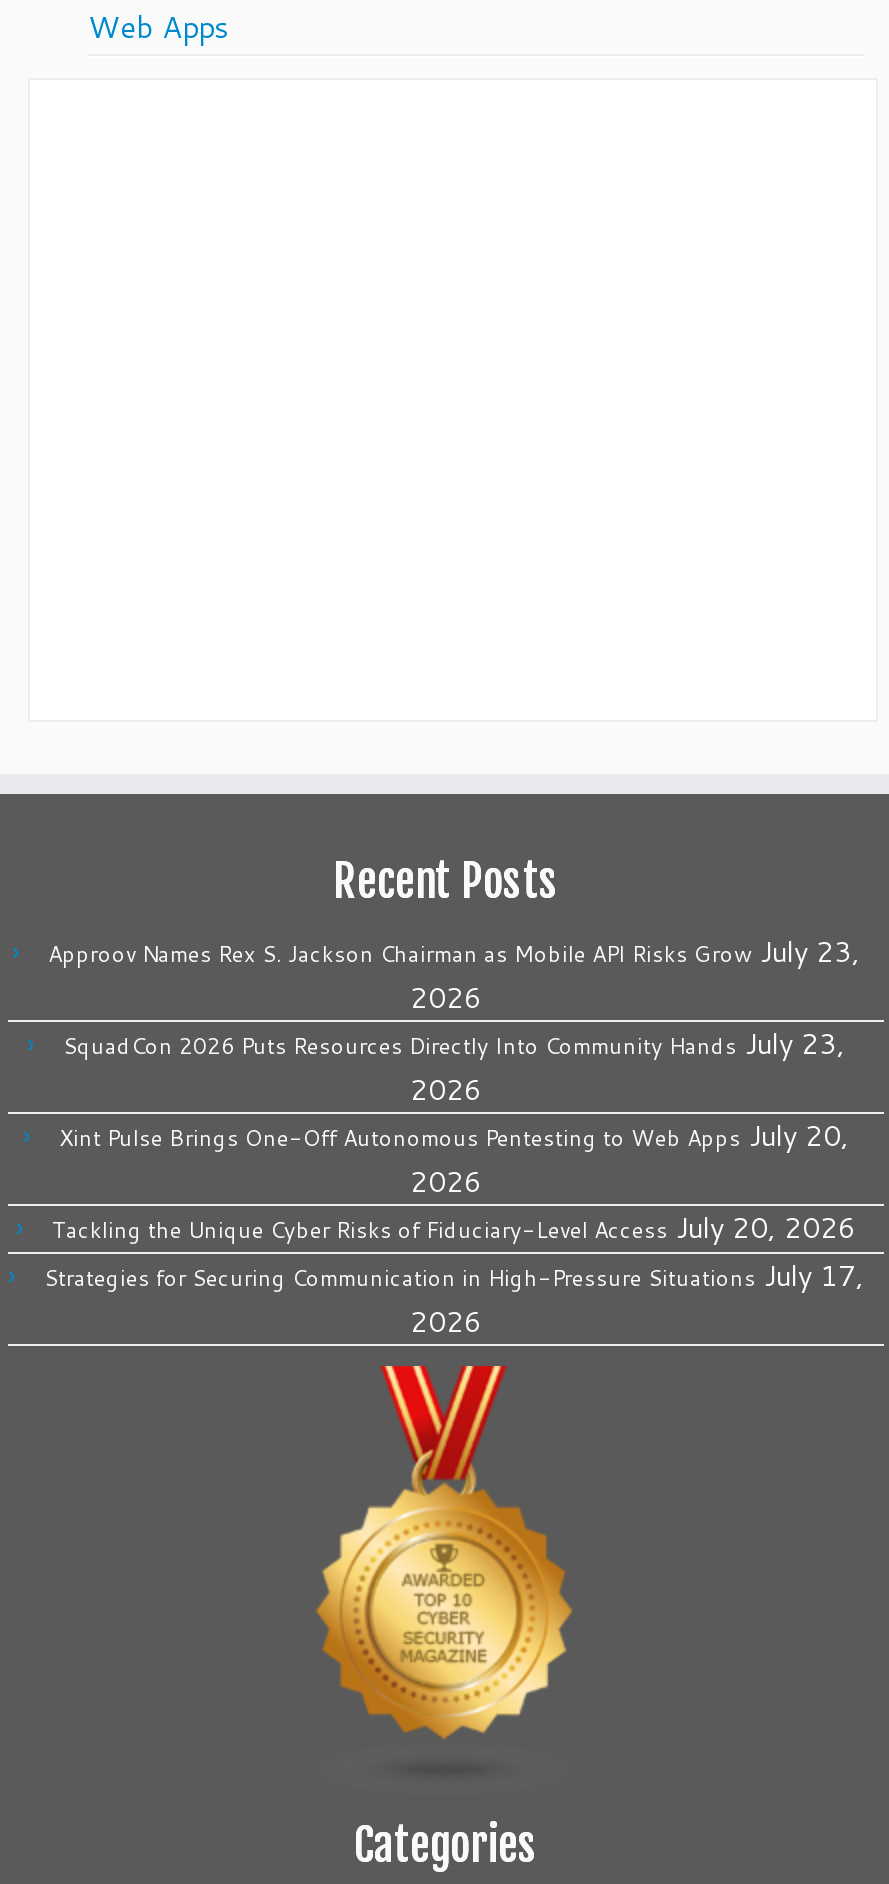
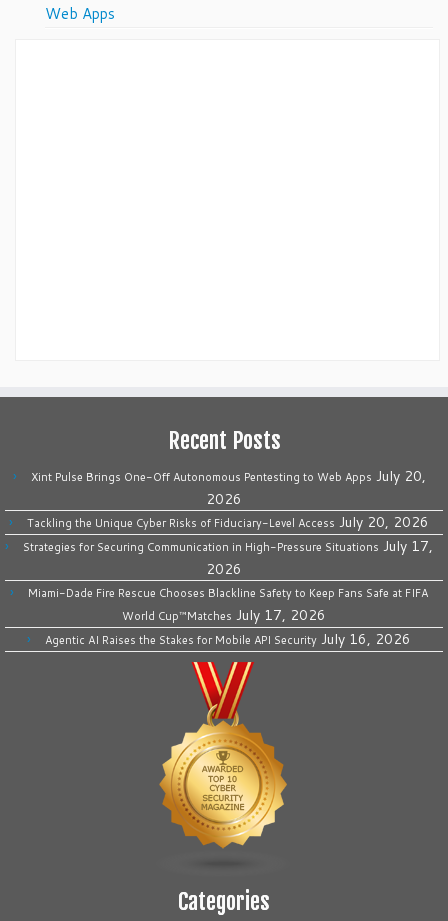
[48,932,860,1110] Approov Names Rex S. Jackson Chairman as Mobile API Risks Grow July 23, | 2026 | SquadCon 2026 Puts Resources Directly Into Community Hands July 23, | 2026 -> none
moved [44,1116,864,1342] -> [23,466,433,579]: Xint Pulse Brings One-Off Autonomous Pentesting to Web Apps July 20, | 2026 | Tackling the Unique Cyber Risks of Fiduciary-Level Access July 20, 2026 | Strategies for Securing Communication in High-Pressure Situations July 17, | 2026
none -> [28,585,428,649] Miami-Dade Fire Rescue Chooses Blackline Safety to Keep Fans Safe at FIFA | World Cup™Matches July 17, 2026 | Agentic AI Raises the Stakes for Mobile API Security July 16, 2026

